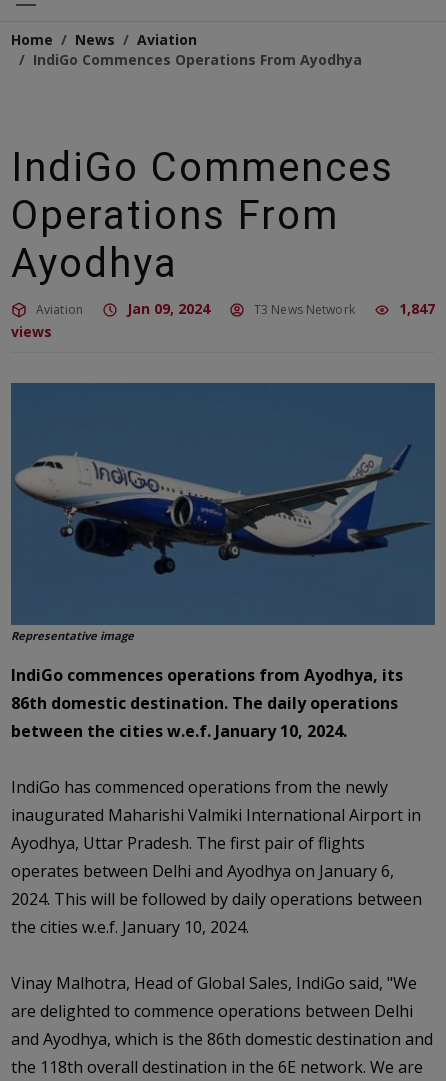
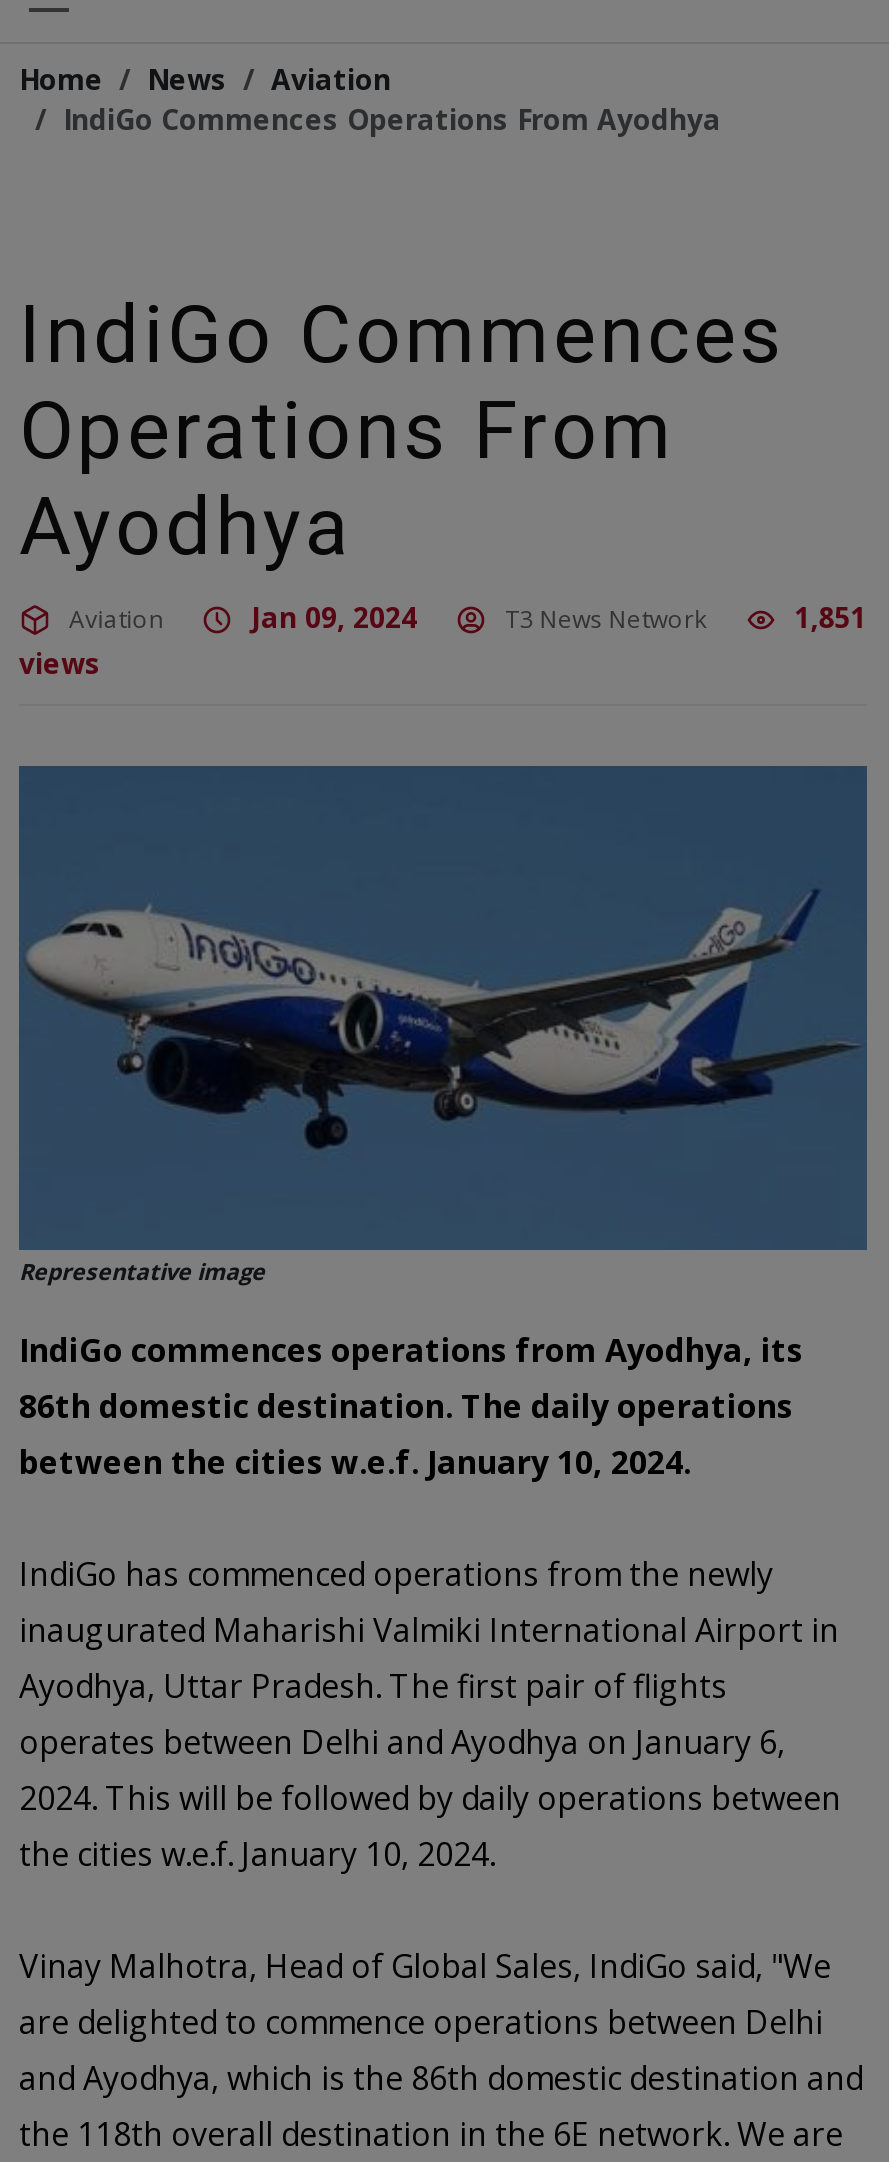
[395,299,435,318] 1,847 -> [787,597,867,635] 1,851

